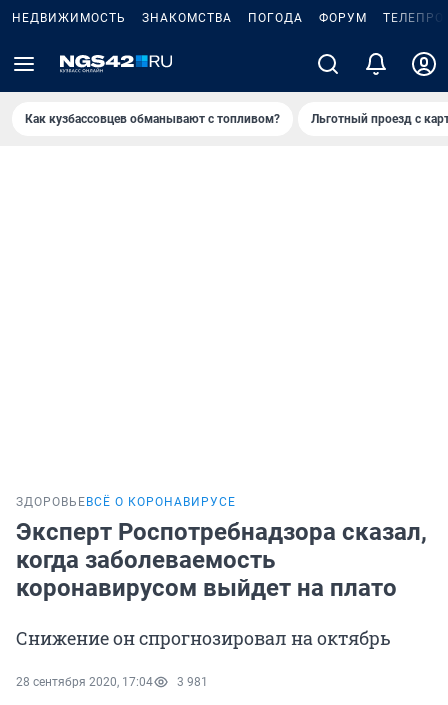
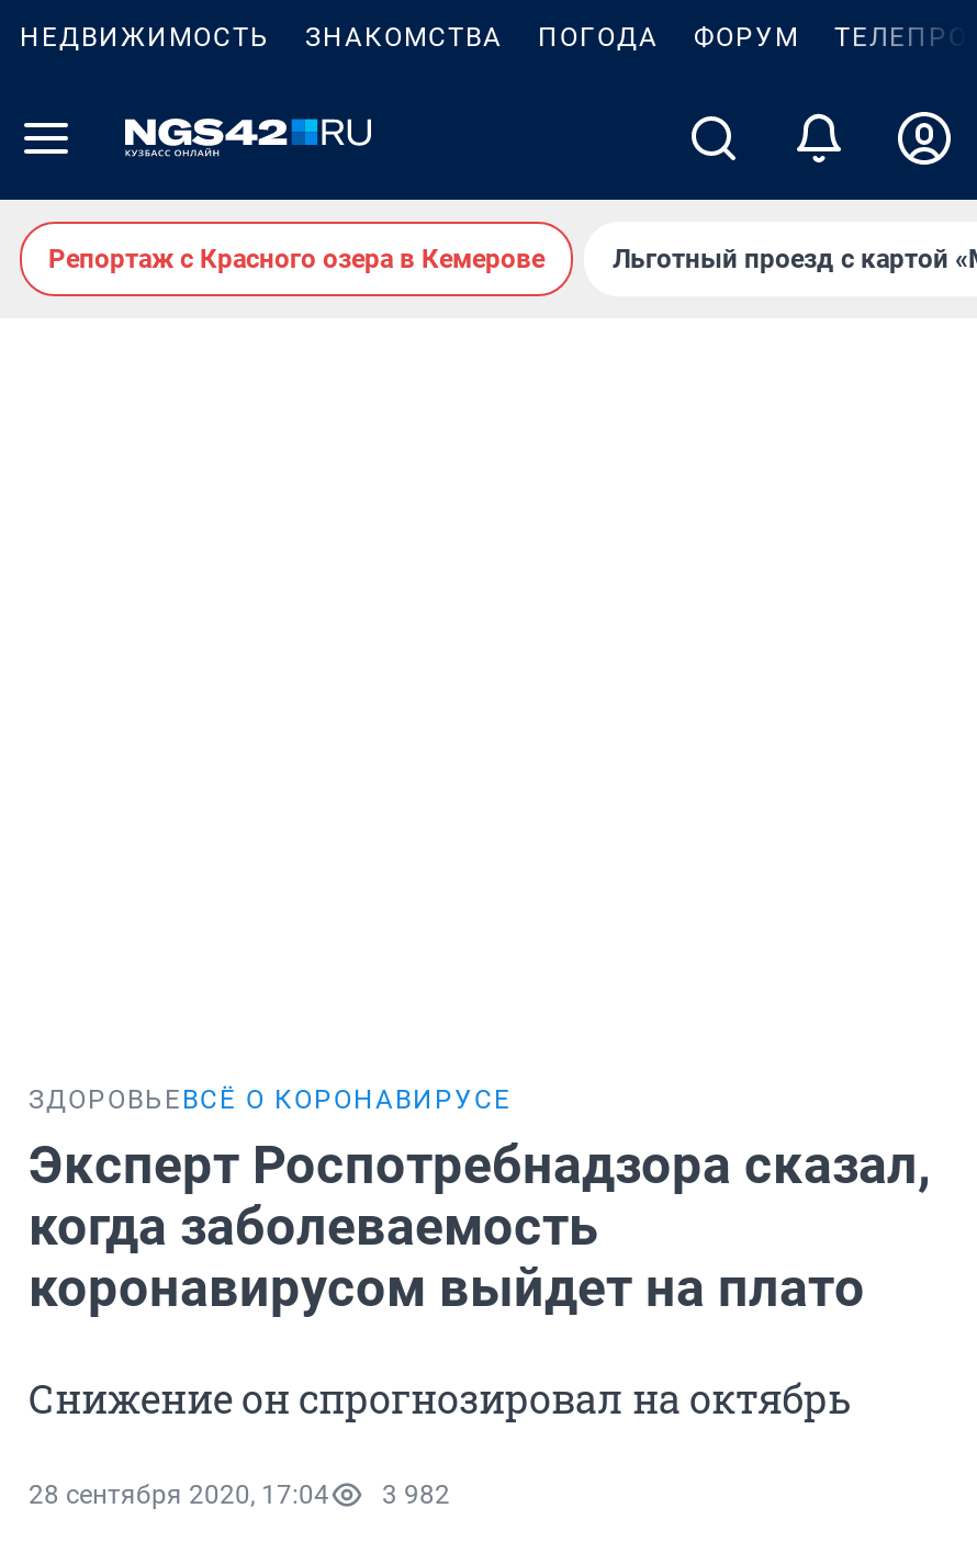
[25,112,280,126] Как кузбассовцев обманывают с топливом? -> [48,244,544,274] Репортаж с Красного озера в Кемерове
[16,675,208,689] 28 сентября 2020, 17:04 3 981 -> [29,1480,450,1510] 28 сентября 2020, 17:04 3 982

